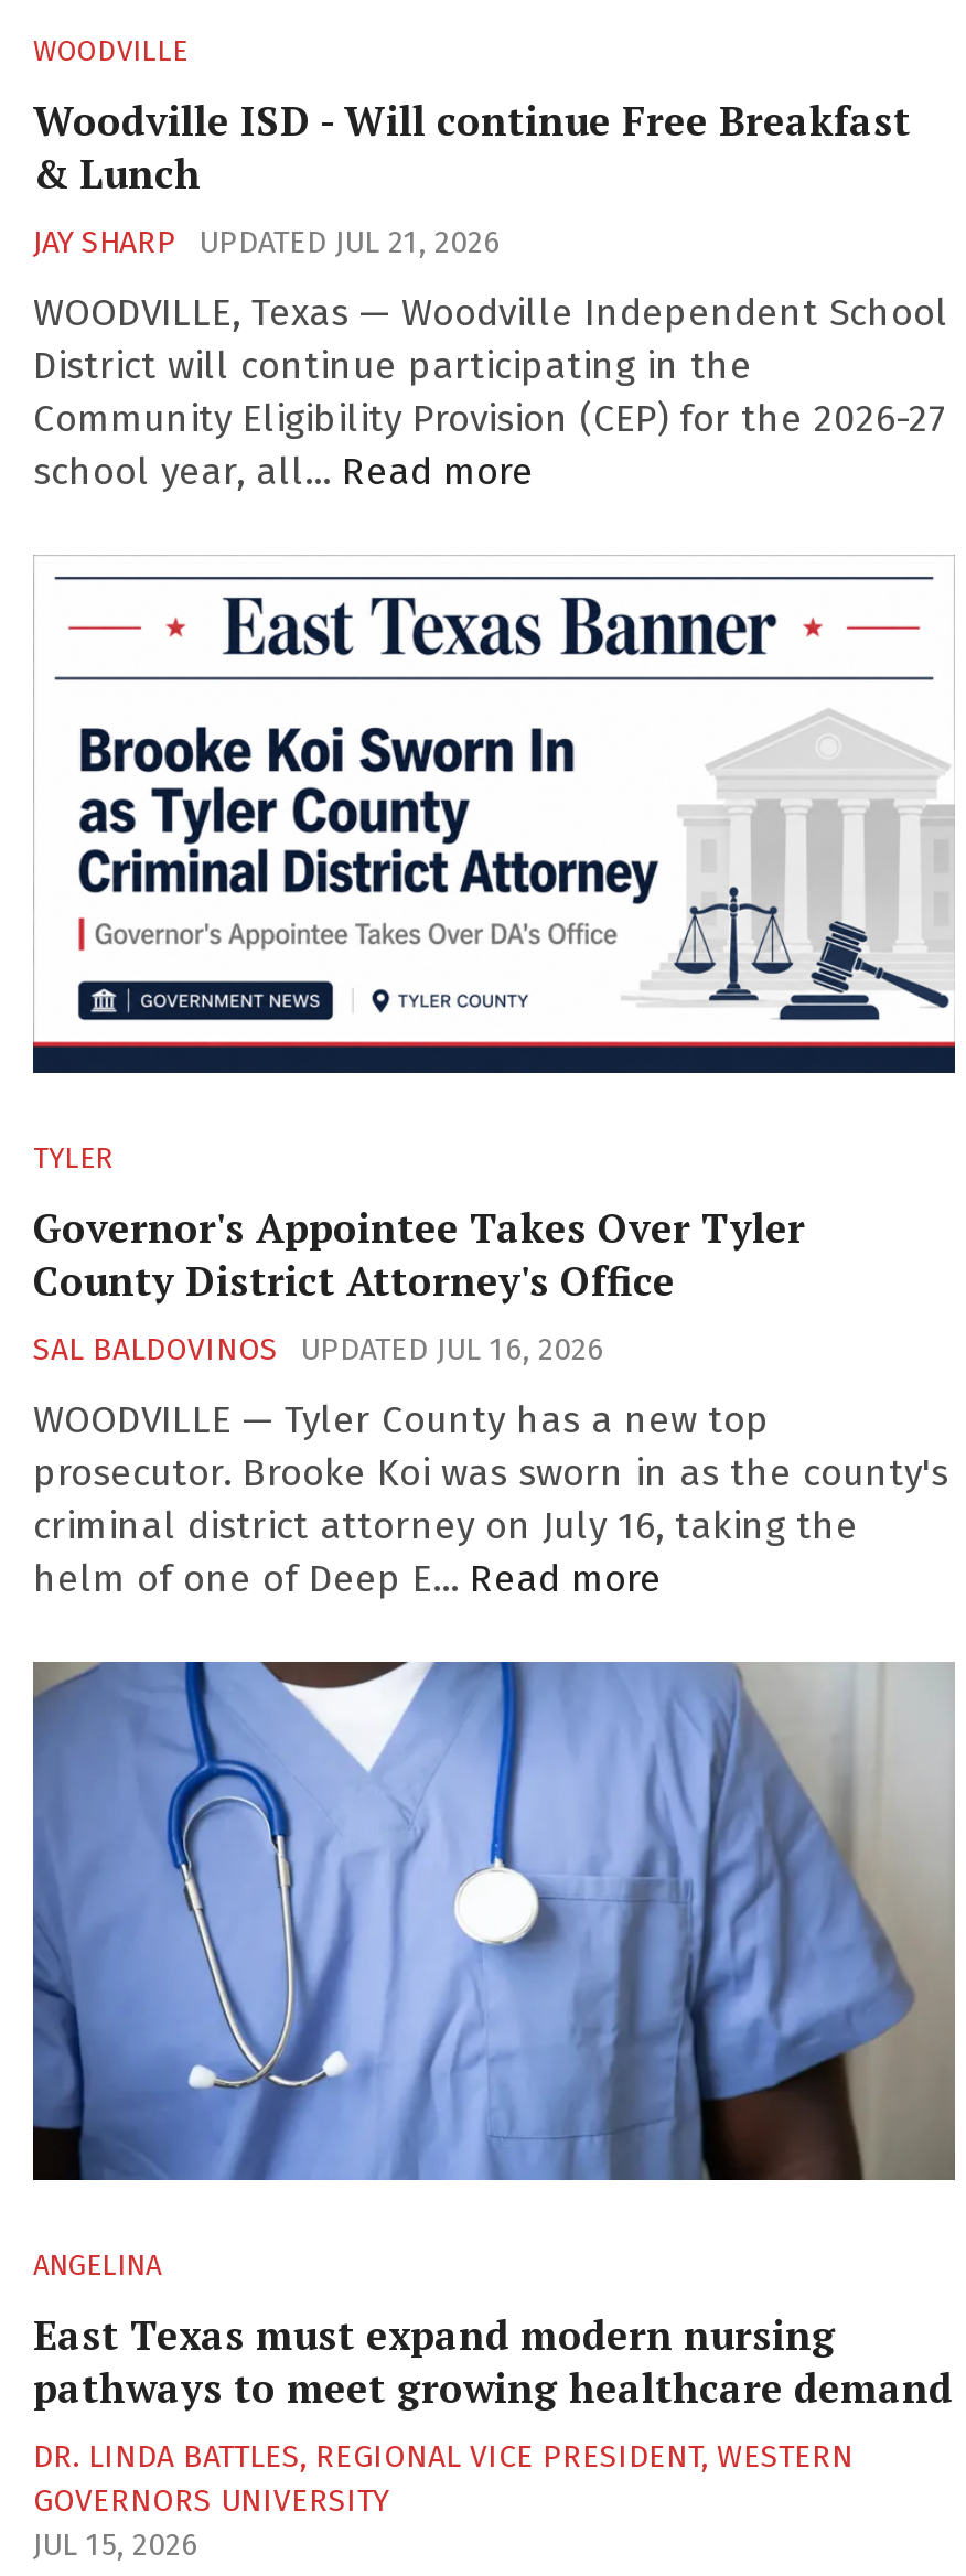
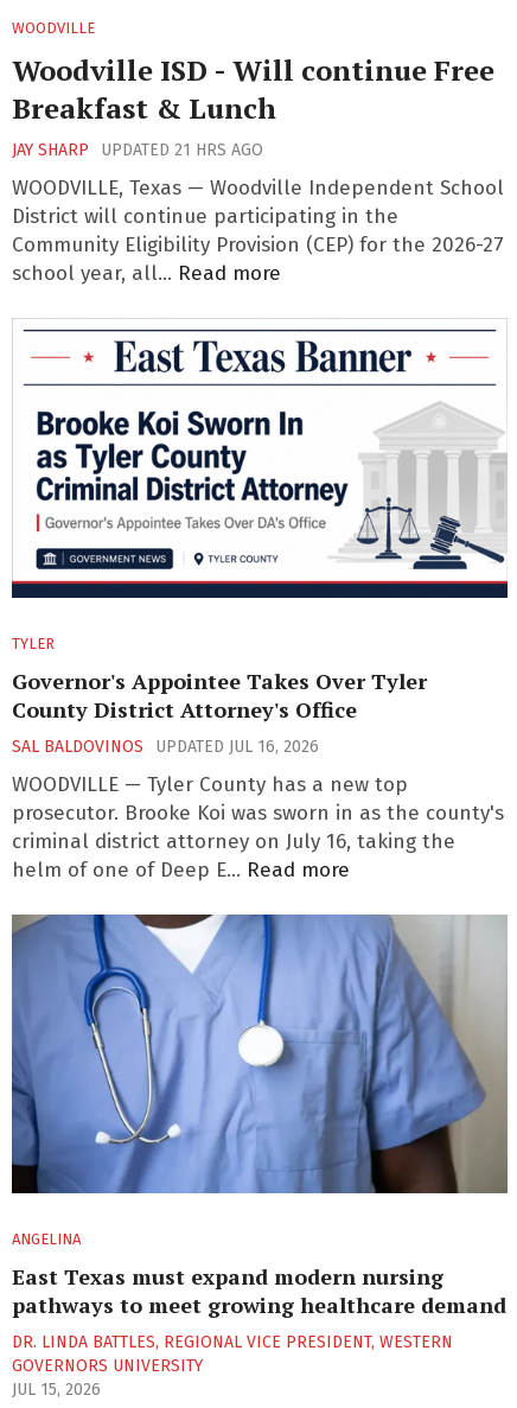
[33,93,911,261] Woodville ISD - Will continue Free Breakfast | & Lunch | JAY SHARP UPDATED JUL 21, 2026 -> [12,51,494,160] Woodville ISD - Will continue Free | Breakfast & Lunch | JAY SHARP UPDATED 21 HRS AGO

